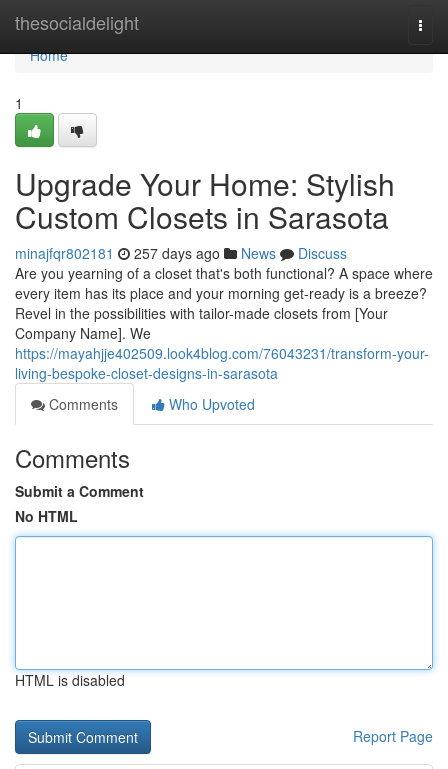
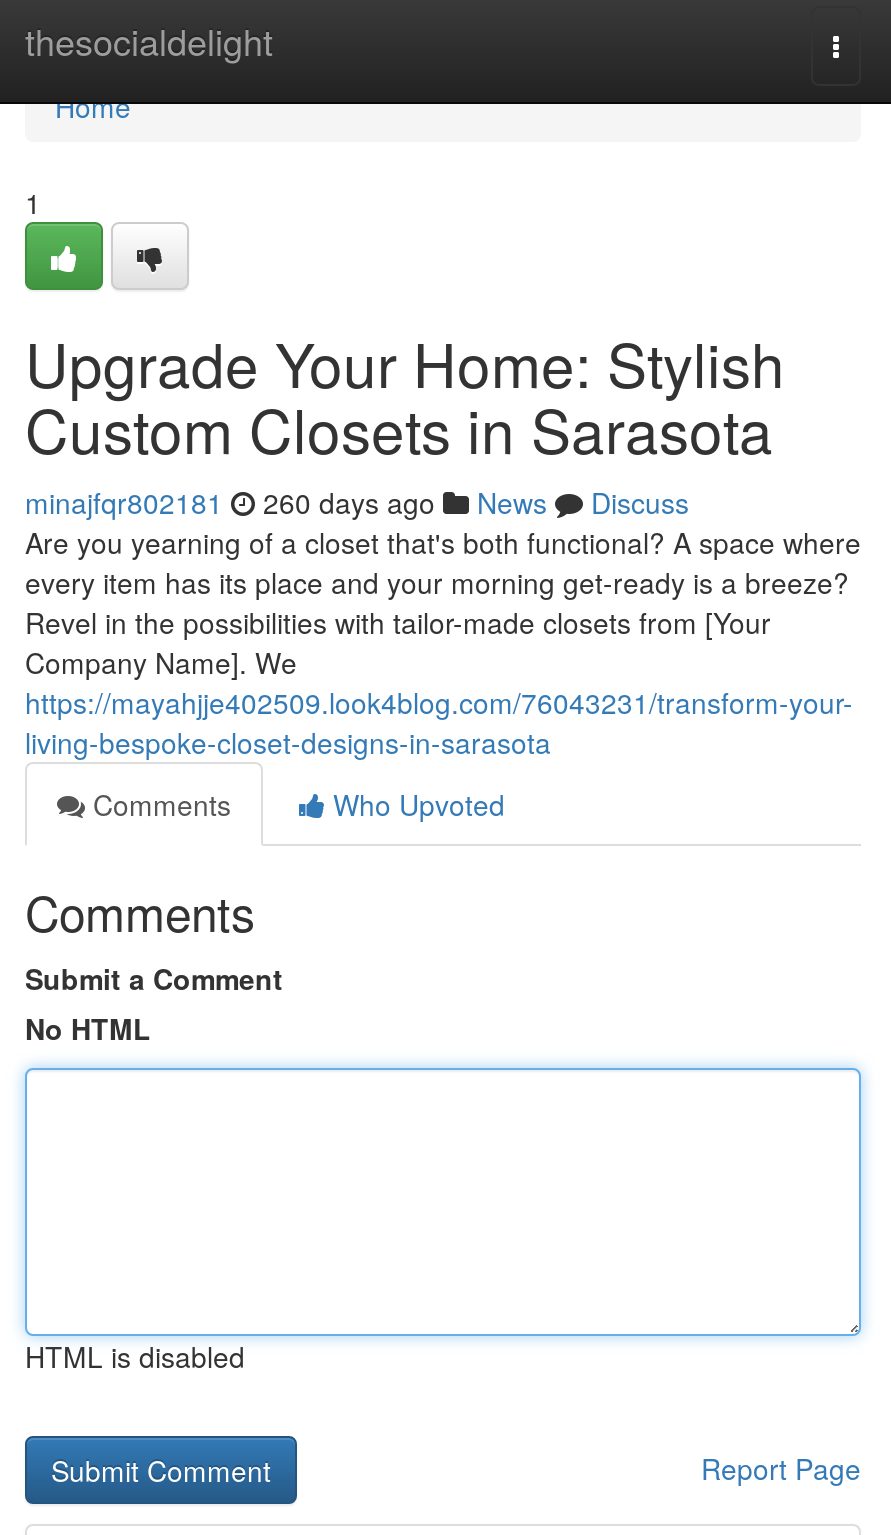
[15,243,347,263] minajfqr802181 257 days ago News Discuss -> [25,482,689,522] minajfqr802181 260 days ago News Discuss

